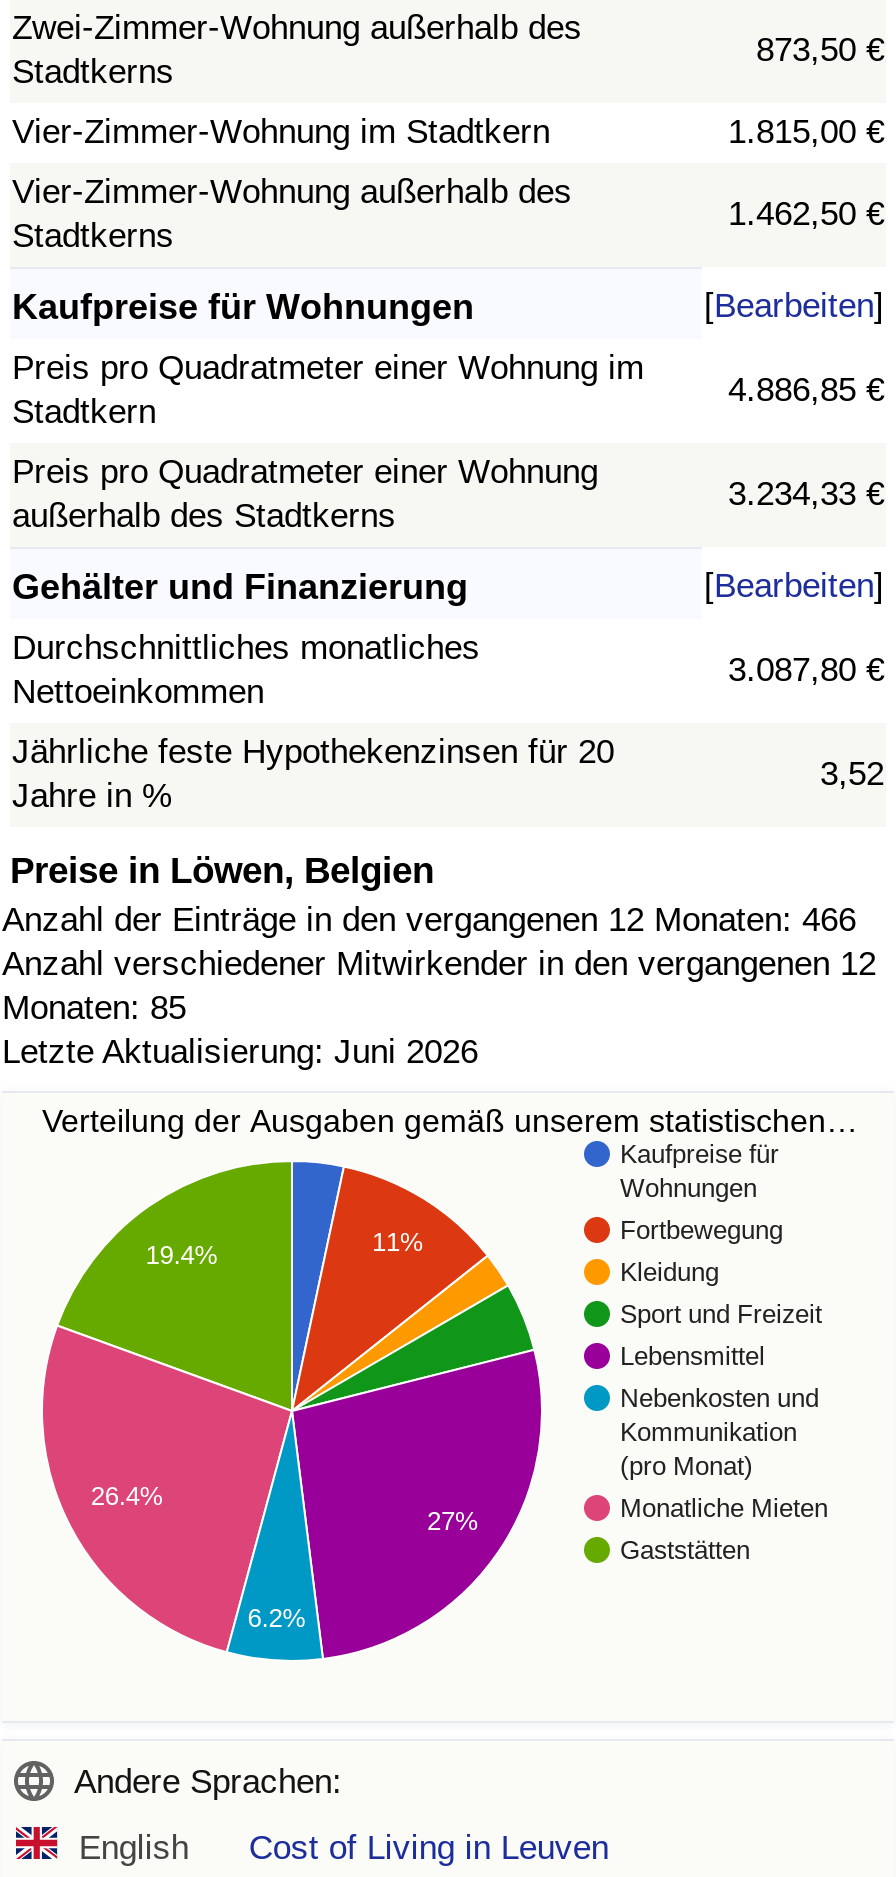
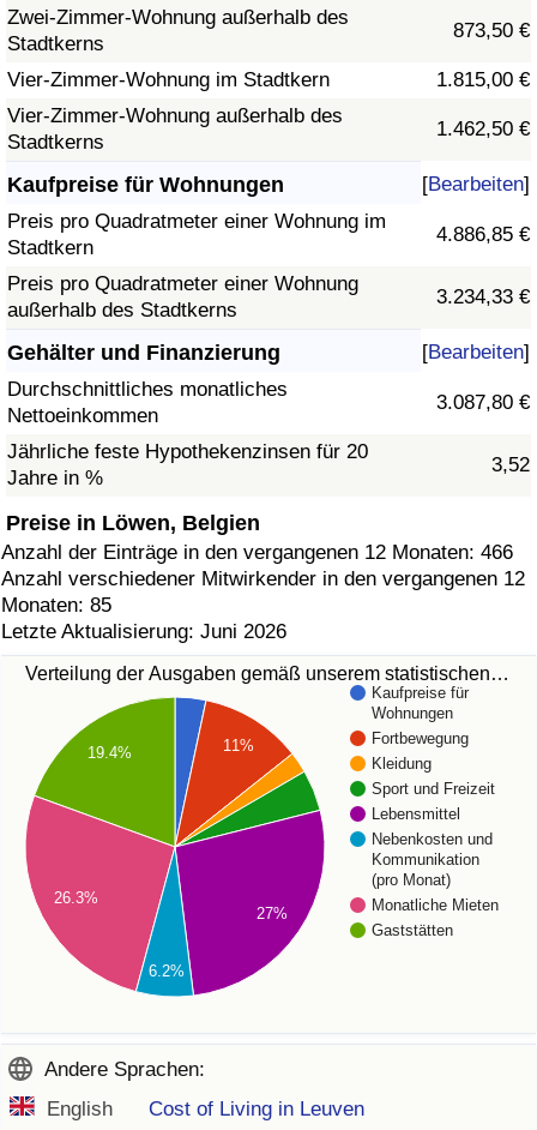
[91,1482,163,1512] 26.4% -> [54,889,99,907] 26.3%

